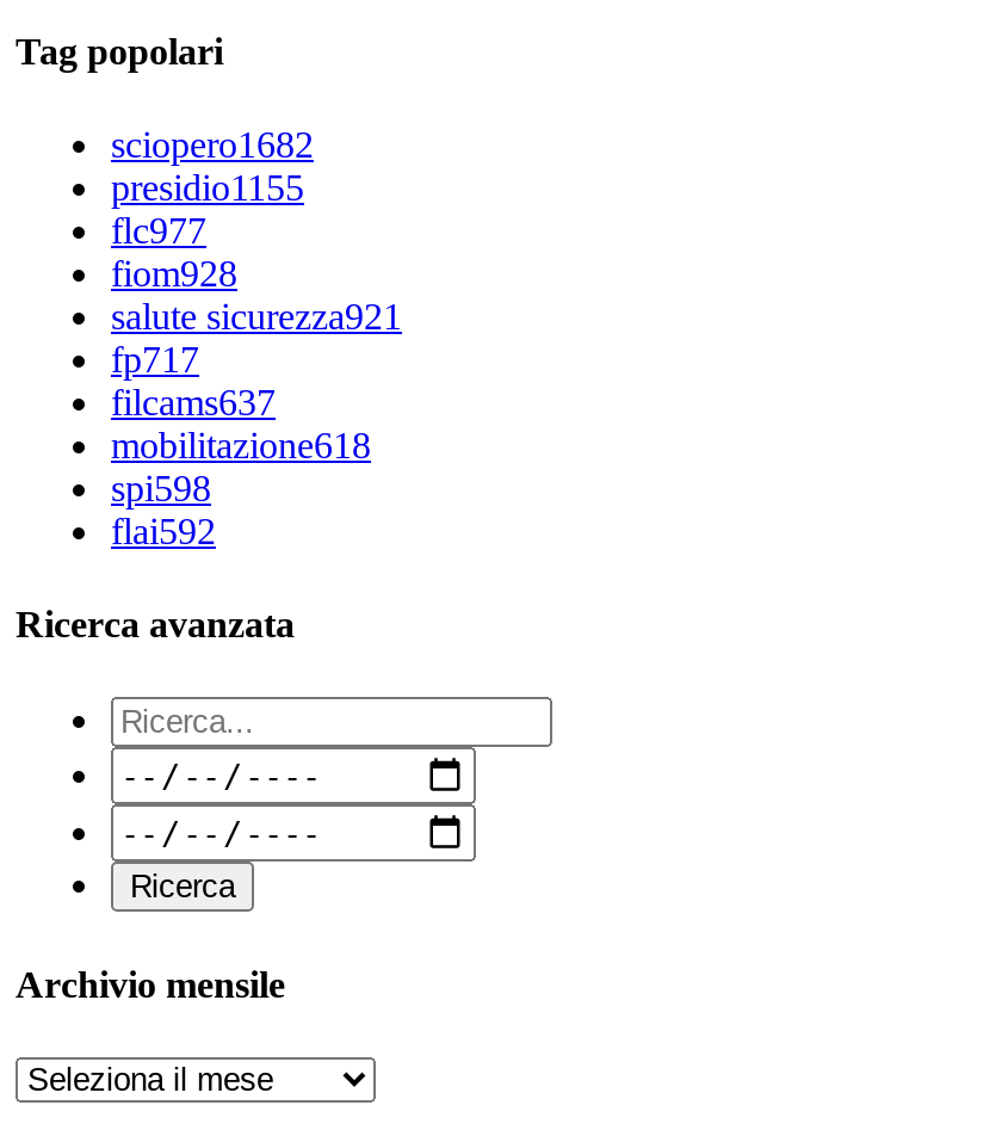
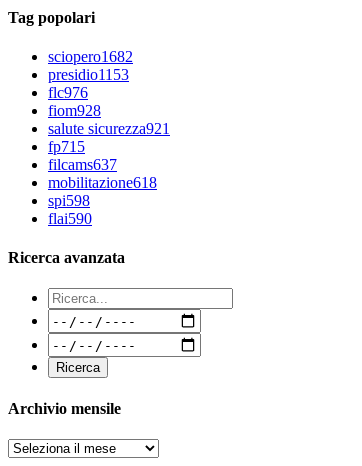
[111,167,304,207] presidio1155 -> [48,66,129,83] presidio1153
[111,210,206,250] flc977 -> [48,84,88,101] flc976
[111,338,199,379] fp717 -> [48,138,85,155] fp715
[111,510,216,551] flai592 -> [48,210,92,227] flai590

